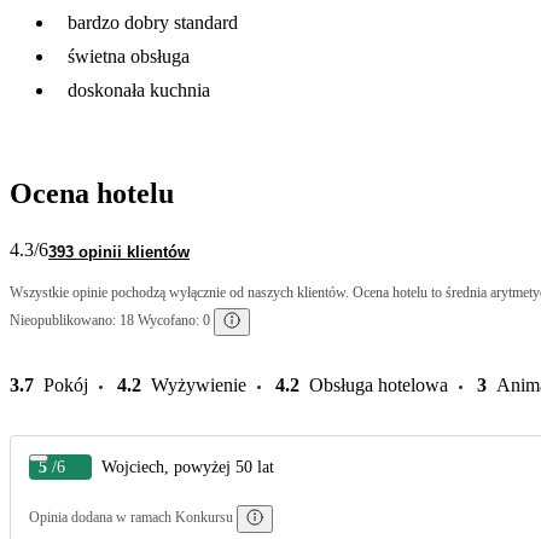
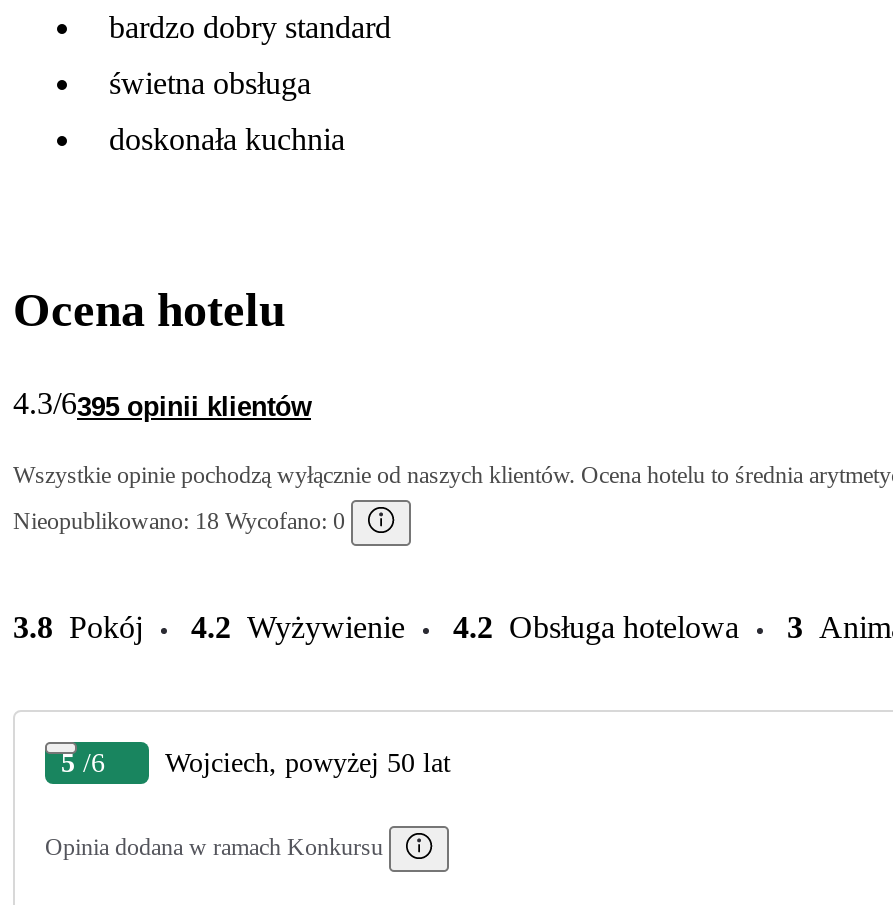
[10,240,190,262] 4.3/6393 opinii klientów -> [13,387,311,423] 4.3/6395 opinii klientów
[10,375,88,396] 3.7 Pokój -> [13,611,143,645] 3.8 Pokój

